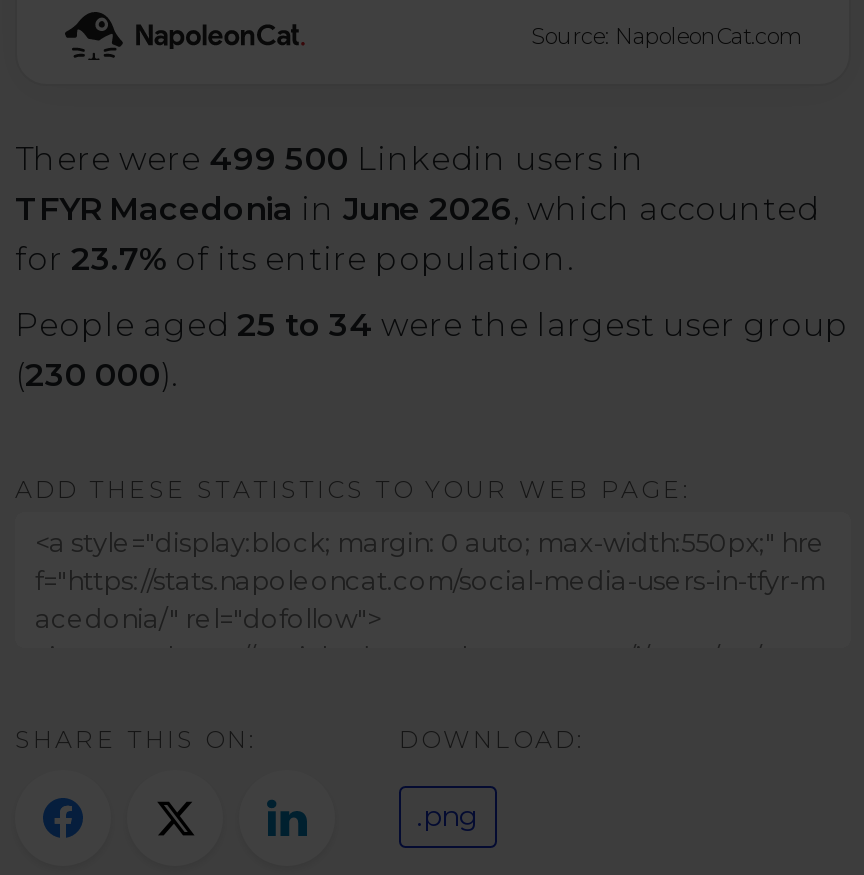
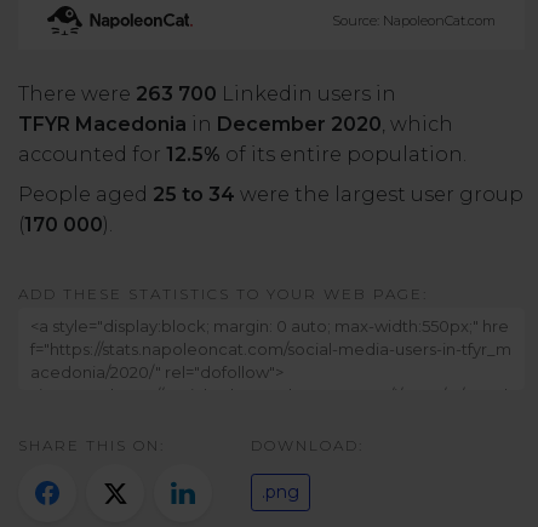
[15,140,819,278] There were 499 500 Linkedin users in | TFYR Macedonia in June 2026, which accounted | for 23.7% of its entire population. -> [18,82,467,166] There were 263 700 Linkedin users in | TFYR Macedonia in December 2020, which | accounted for 12.5% of its entire population.
[15,356,177,394] (230 000). -> [18,213,113,236] (170 000).

